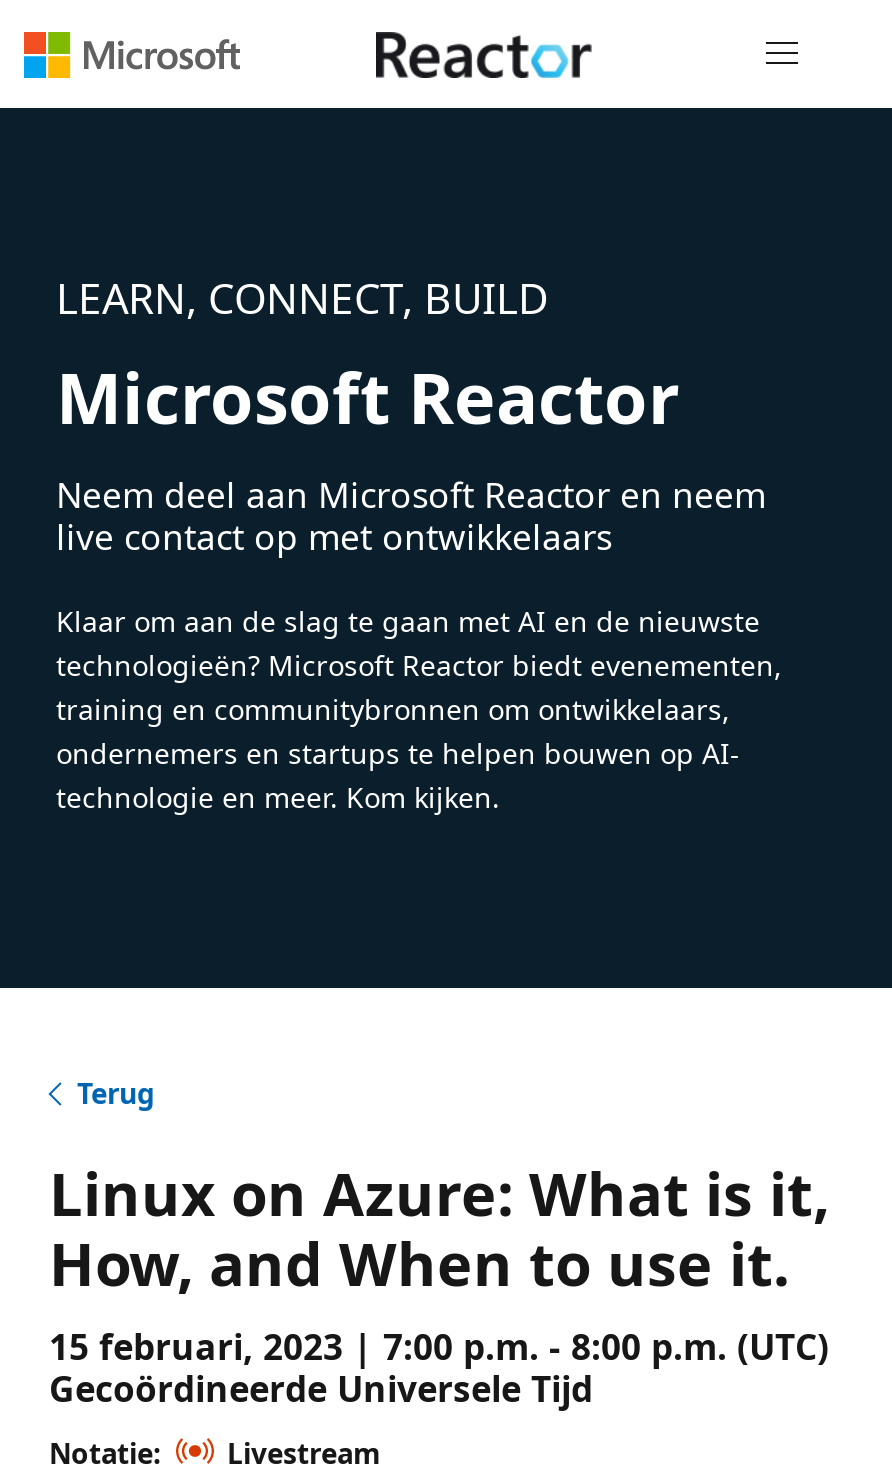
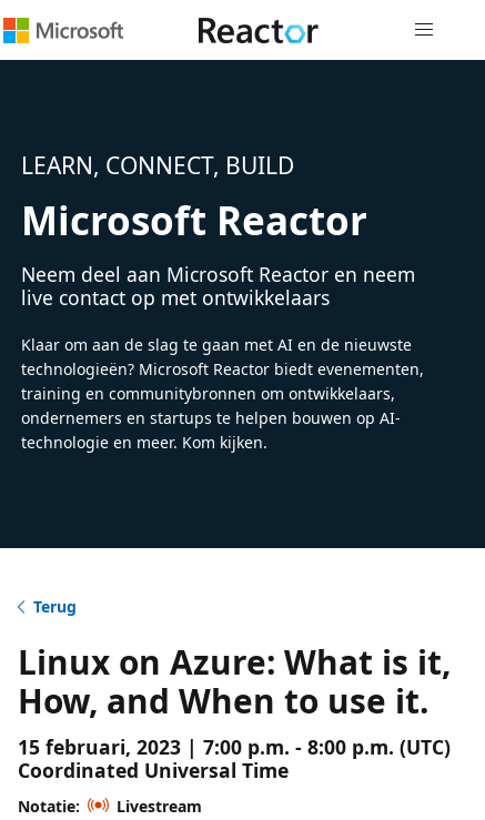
[49,1364,593,1412] Gecoördineerde Universele Tijd -> [17,757,288,783] Coordinated Universal Time

